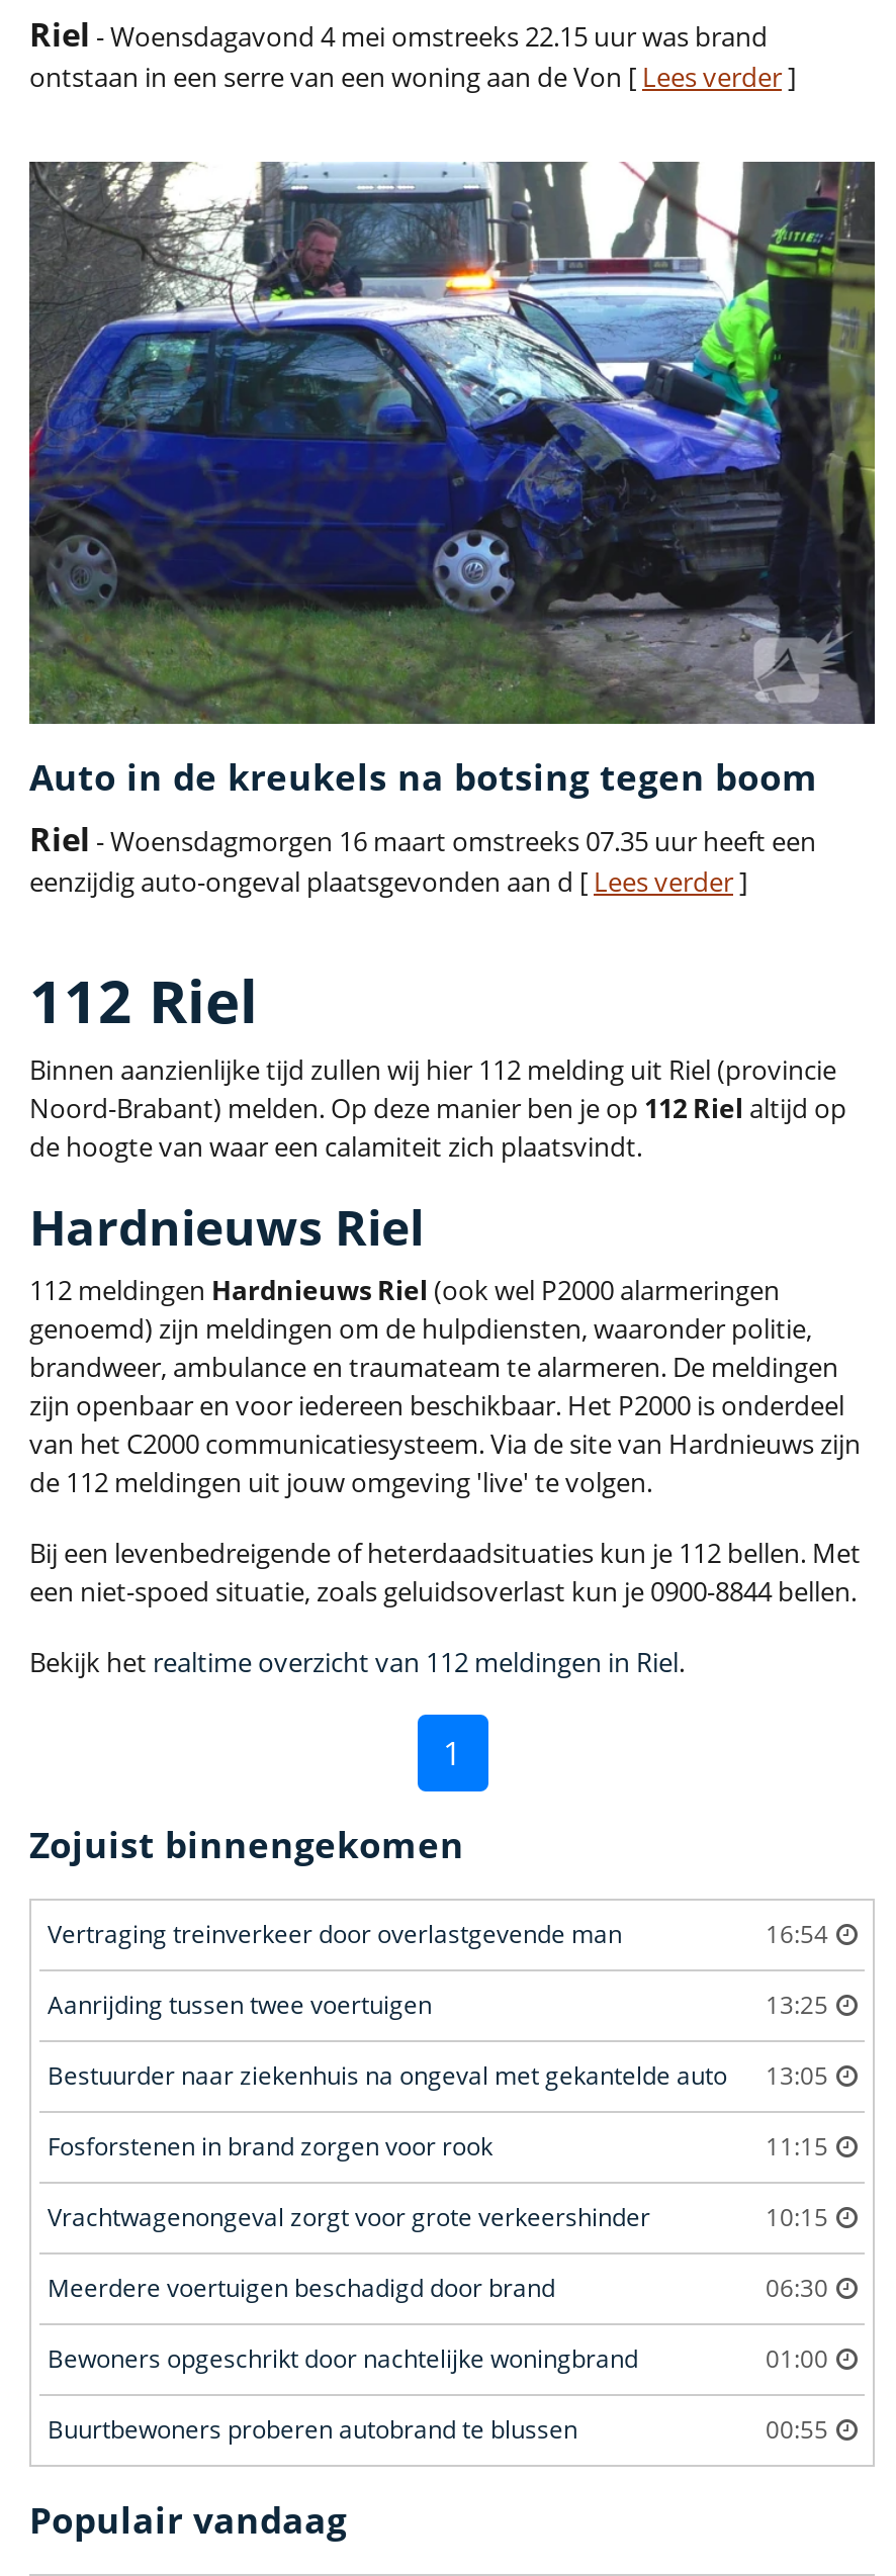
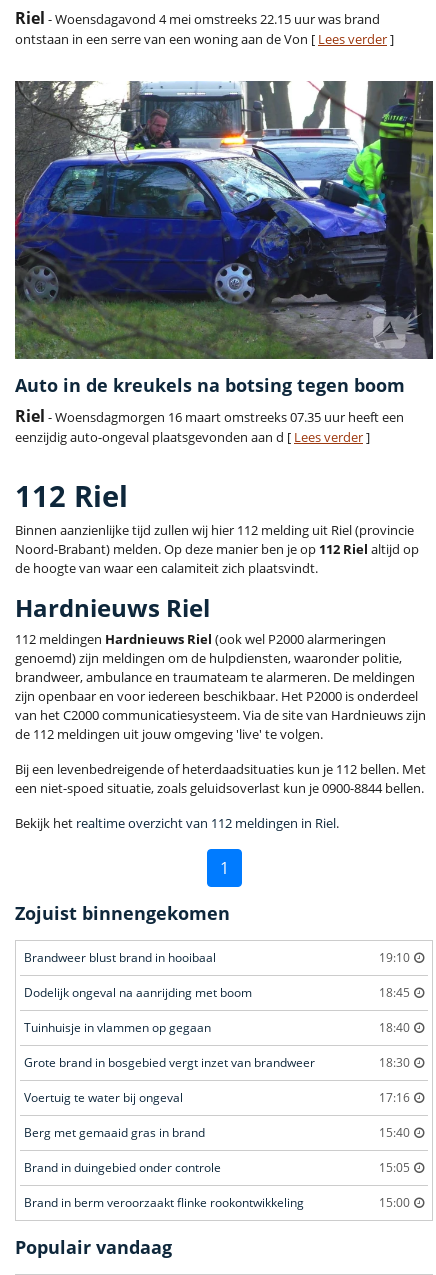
[48,1918,828,1952] Vertraging treinverkeer door overlastgevende man | 16:54 -> [24,949,410,966] Brandweer blust brand in hooibaal | 19:10
[48,1988,828,2023] Aanrijding tussen twee voertuigen | 13:25 -> [24,984,410,1001] Dodelijk ongeval na aanrijding met boom | 18:45
[48,2059,828,2094] Bestuurder naar ziekenhuis na ongeval met gekantelde auto | 13:05 -> [24,1019,410,1036] Tuinhuisje in vlammen op gegaan | 18:40
[48,2130,828,2164] Fosforstenen in brand zorgen voor rook | 11:15 -> [24,1054,410,1071] Grote brand in bosgebied vergt inzet van brandweer | 18:30
[48,2201,828,2235] Vrachtwagenongeval zorgt voor grote verkeershinder | 10:15 -> [24,1089,410,1106] Voertuig te water bij ongeval | 17:16
[48,2271,828,2306] Meerdere voertuigen beschadigd door brand | 06:30 -> [24,1124,410,1141] Berg met gemaaid gras in brand | 15:40
[48,2342,828,2377] Bewoners opgeschrikt door nachtelijke woningbrand | 01:00 -> [24,1159,410,1176] Brand in duingebied onder controle | 15:05
[48,2413,828,2447] Buurtbewoners proberen autobrand te blussen | 00:55 -> [24,1194,410,1211] Brand in berm veroorzaakt flinke rookontwikkeling | 15:00

